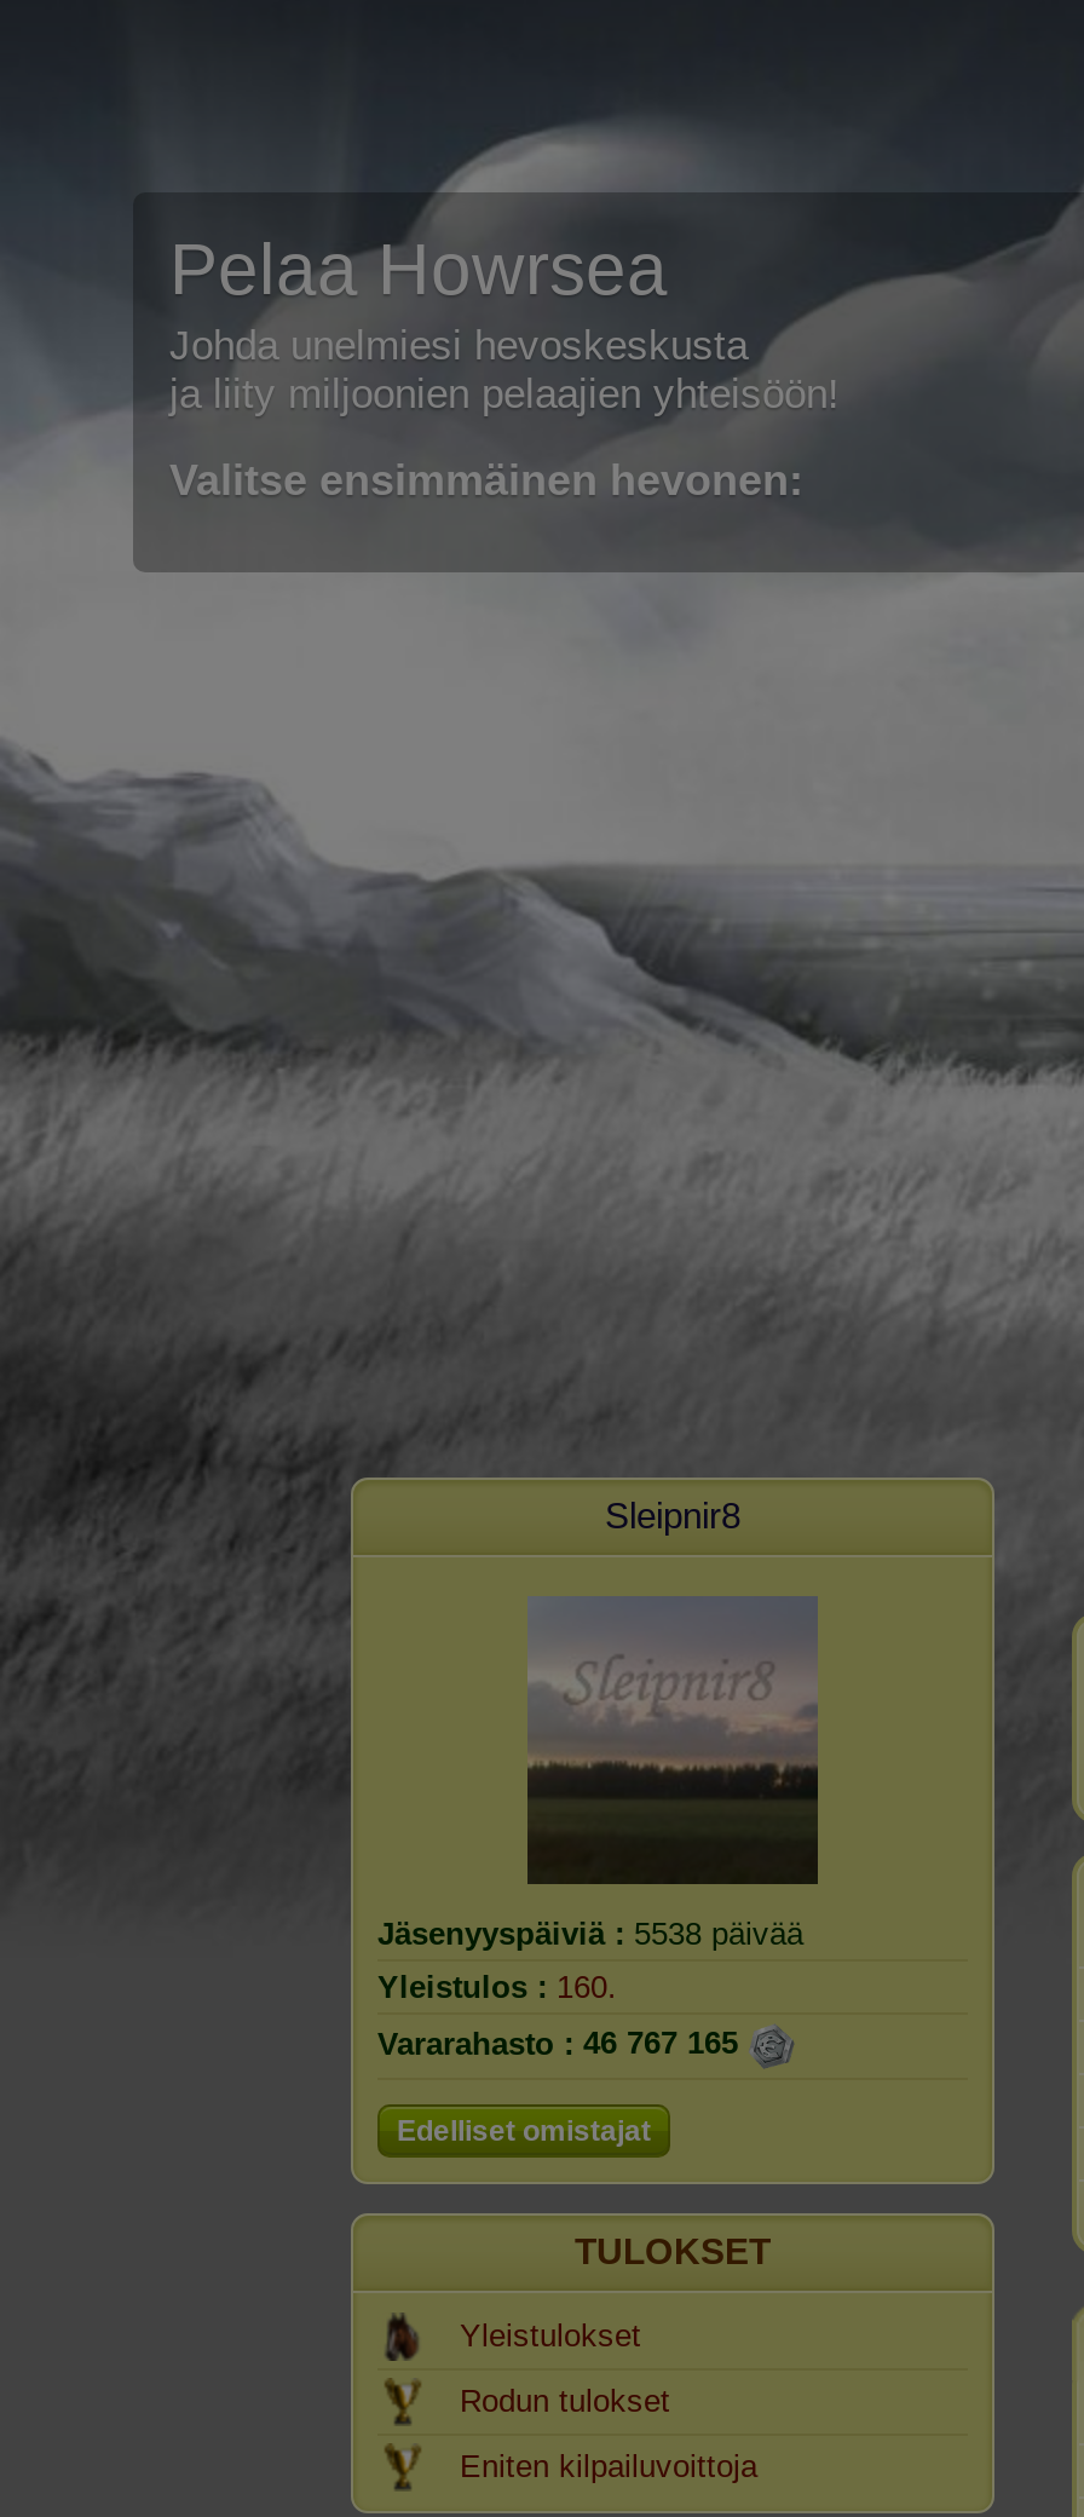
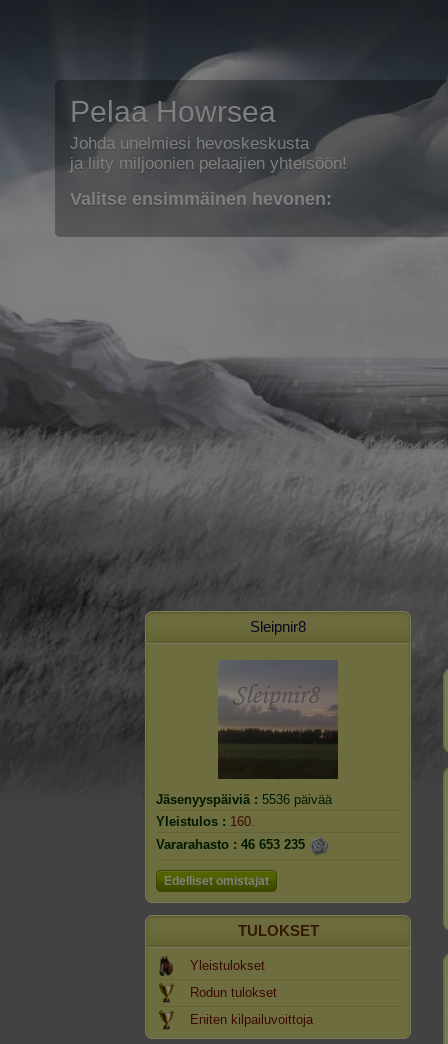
[377,1916,803,1952] Jäsenyyspäiviä : 5538 päivää -> [156,792,332,807] Jäsenyyspäiviä : 5536 päivää
[377,2025,738,2062] Vararahasto : 46 767 165 -> [156,837,305,852] Vararahasto : 46 653 235

